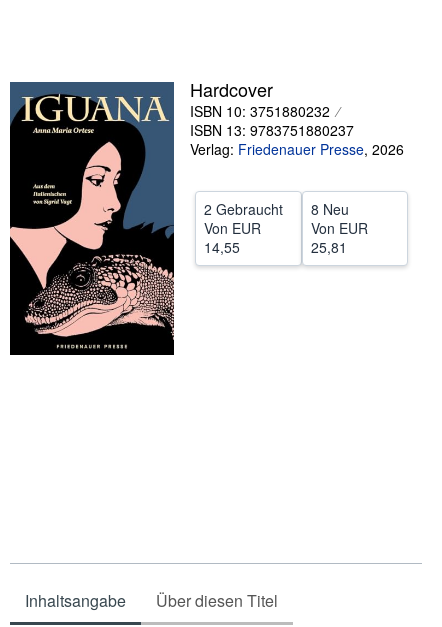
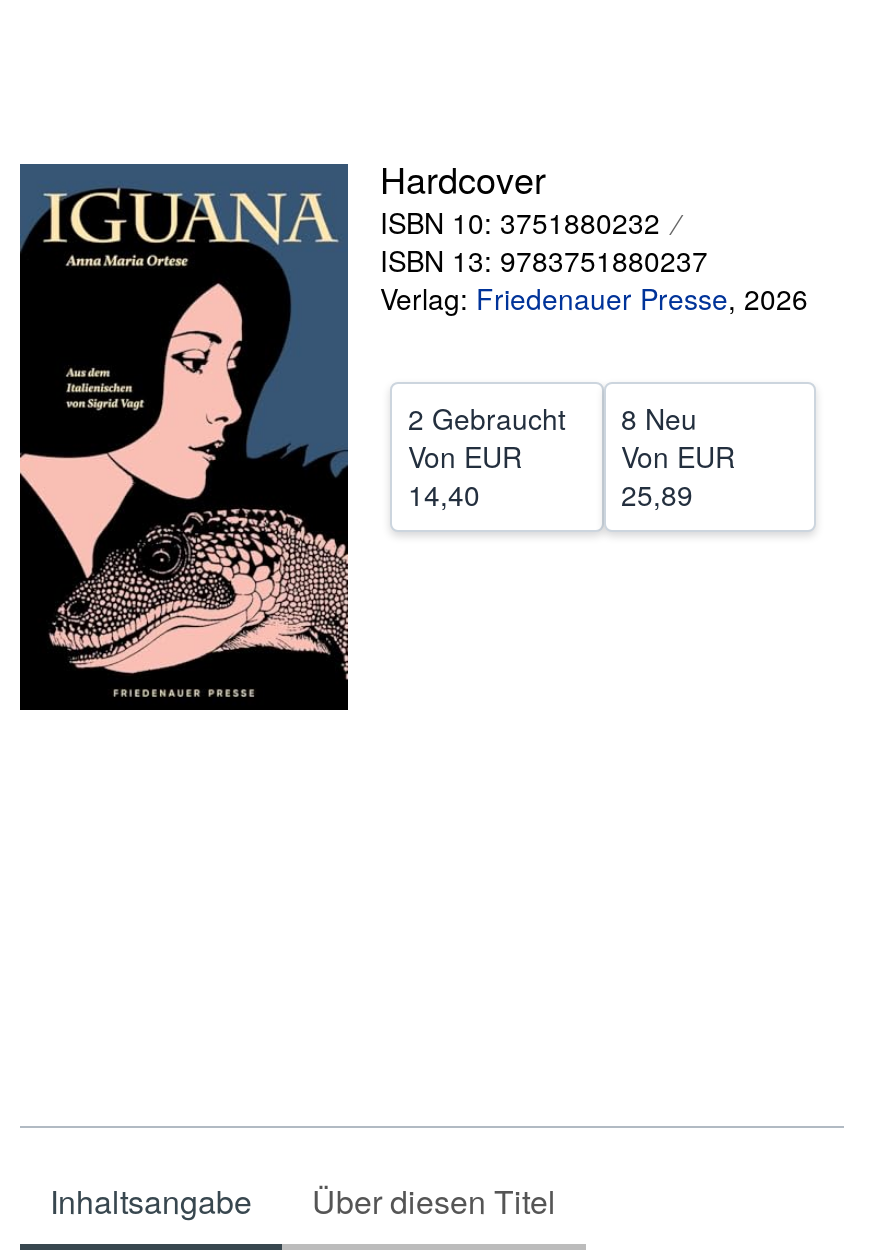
[204,237,240,257] 14,55 -> [408,474,480,514] 14,40
[310,237,346,257] 25,81 -> [621,474,693,514] 25,89

